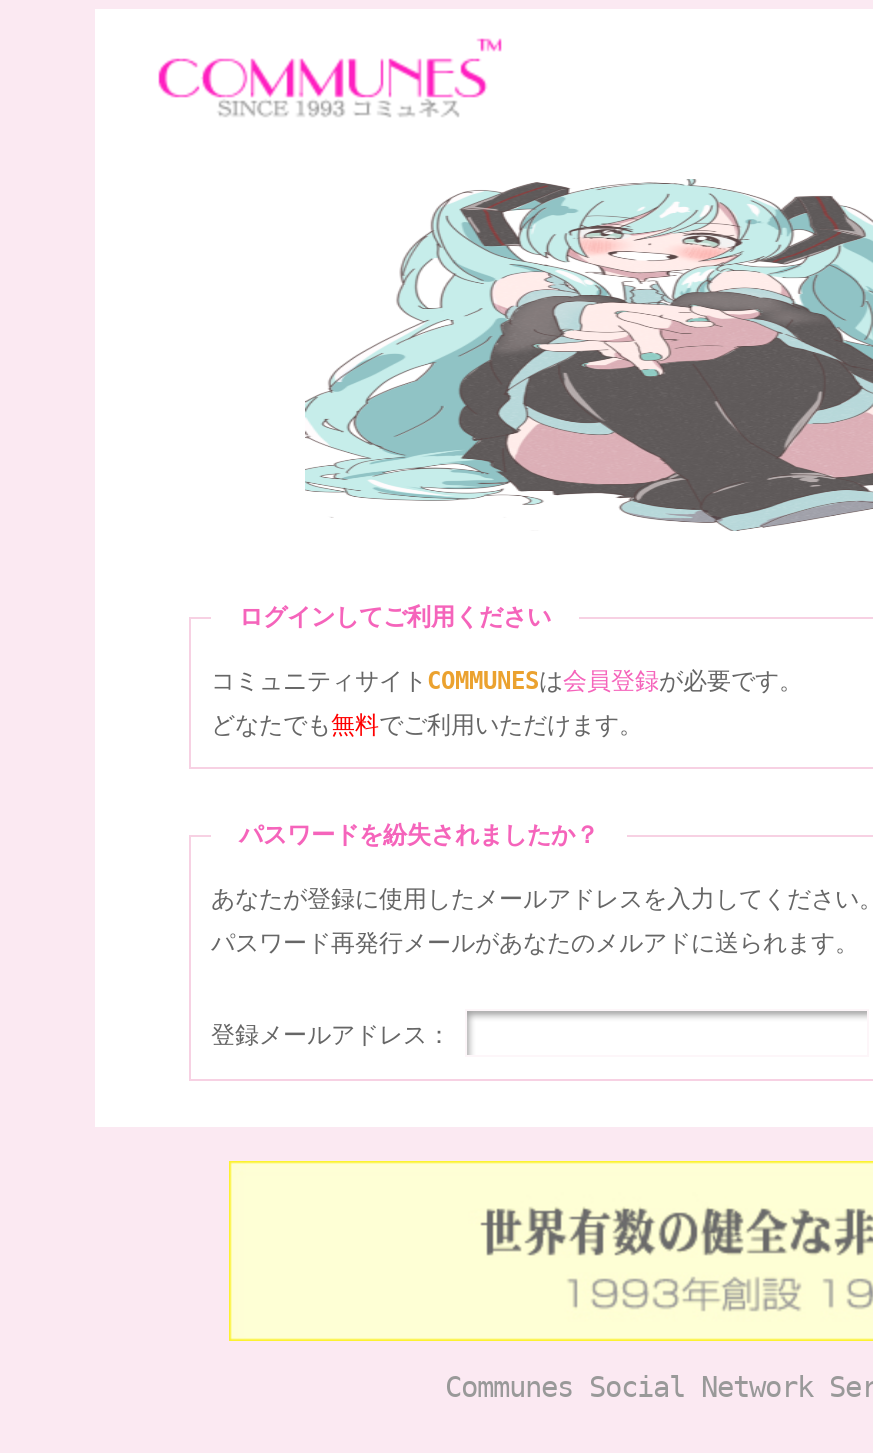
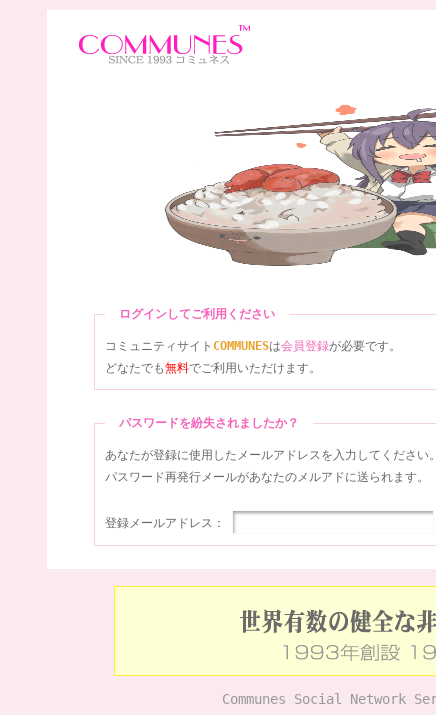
[303,177,867,533] [image] -> [152,95,433,271] [image]

